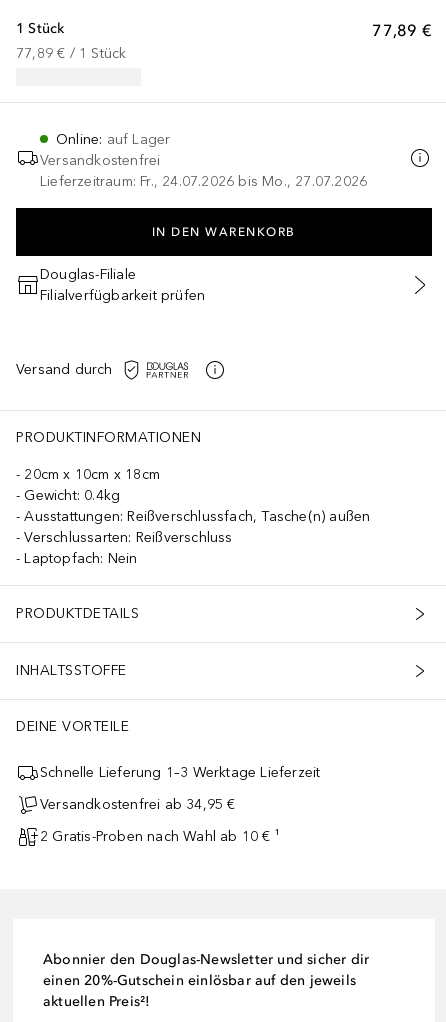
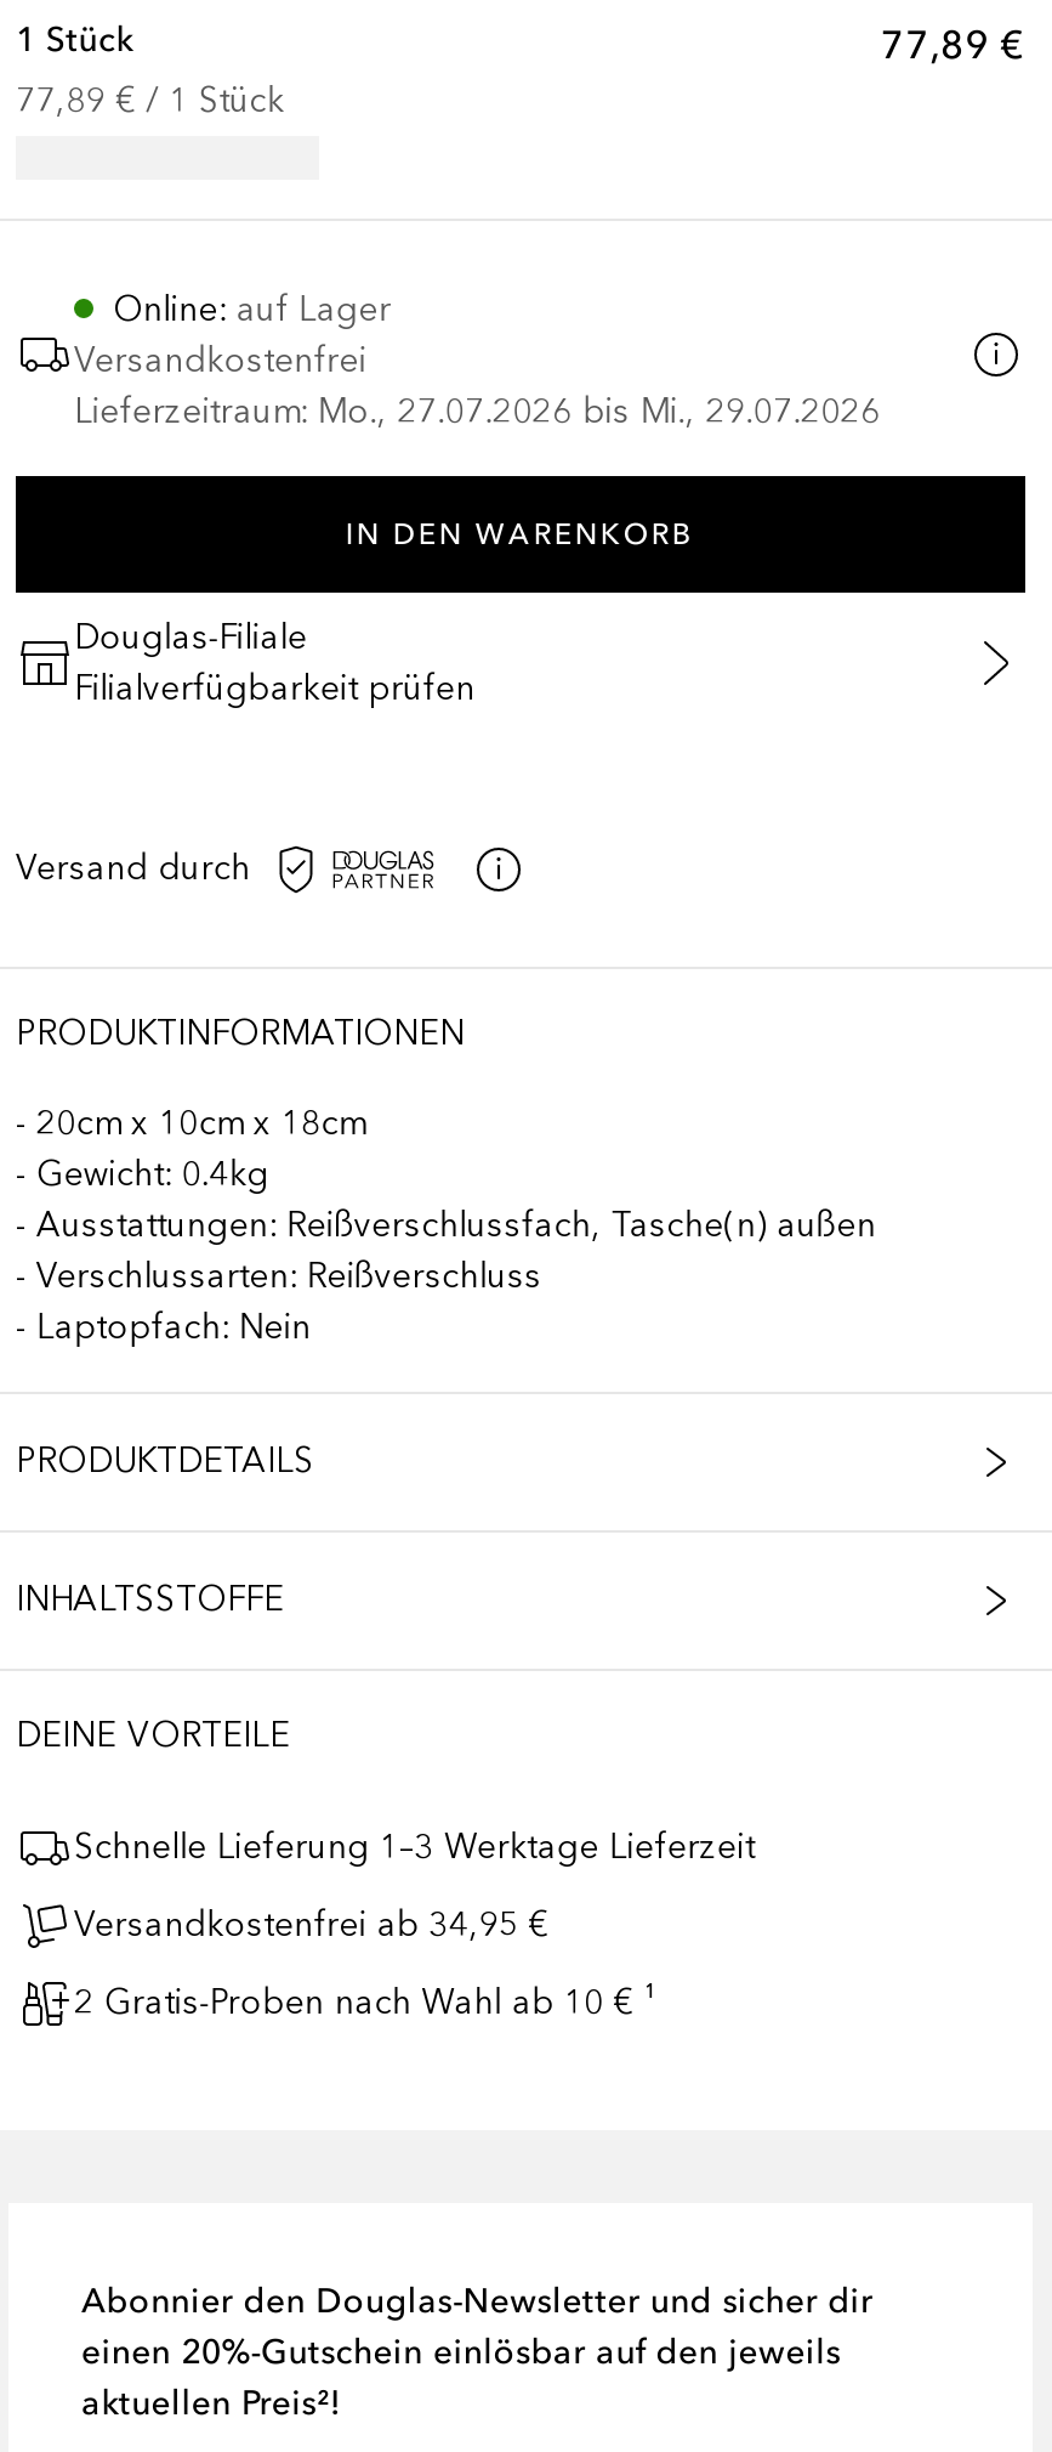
[40,173,367,190] Lieferzeitraum: Fr., 24.07.2026 bis Mo., 27.07.2026 -> [74,391,880,432] Lieferzeitraum: Mo., 27.07.2026 bis Mi., 29.07.2026

